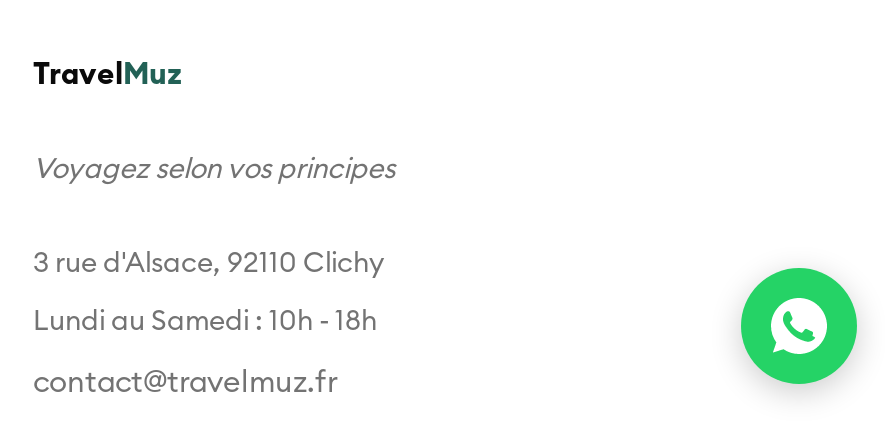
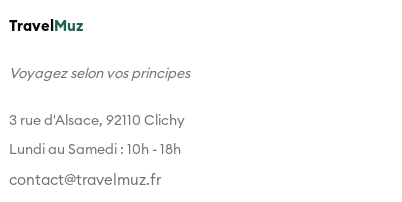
[737,266,861,390] [image] -> none

